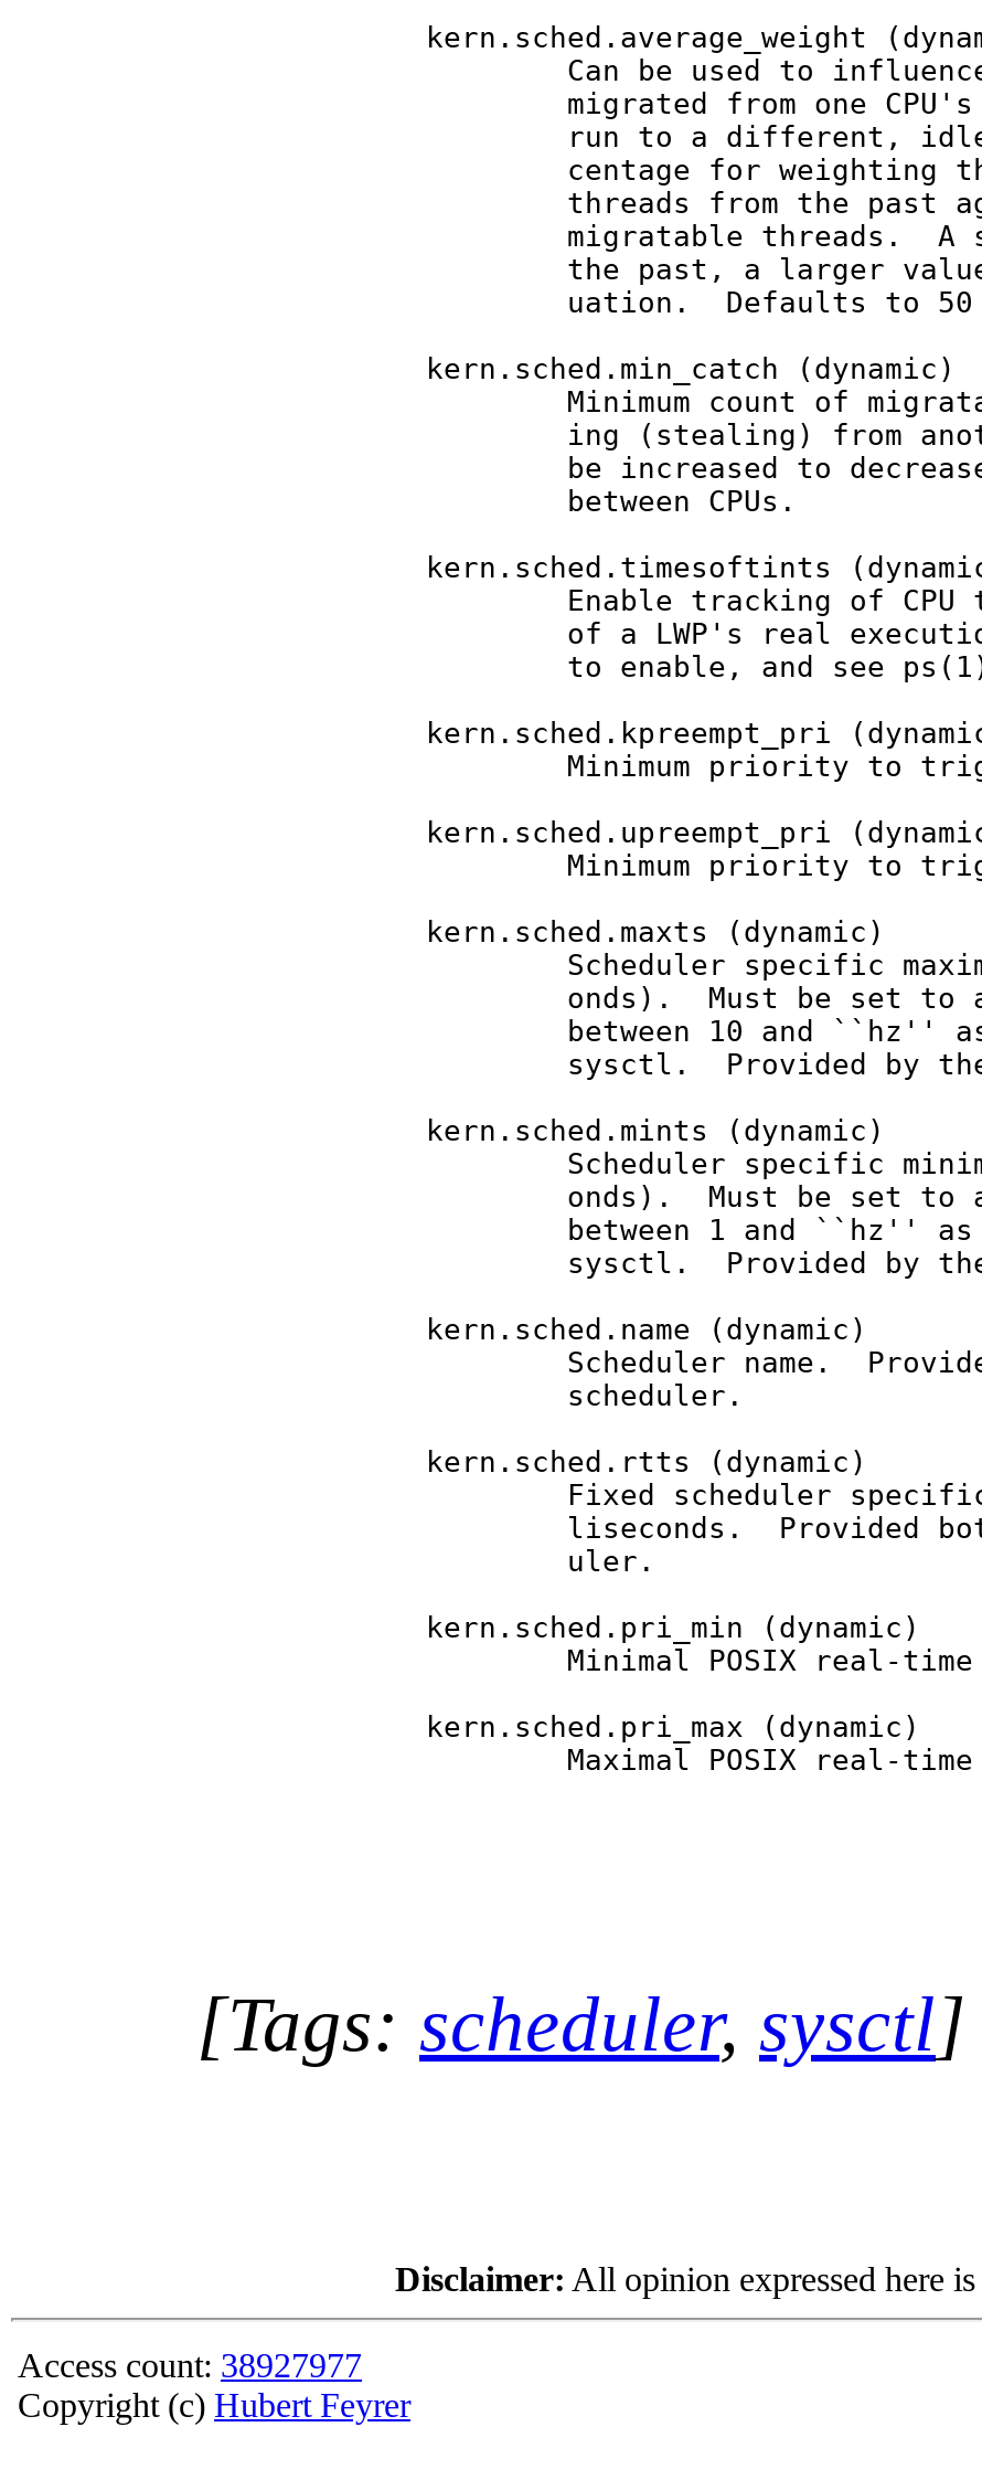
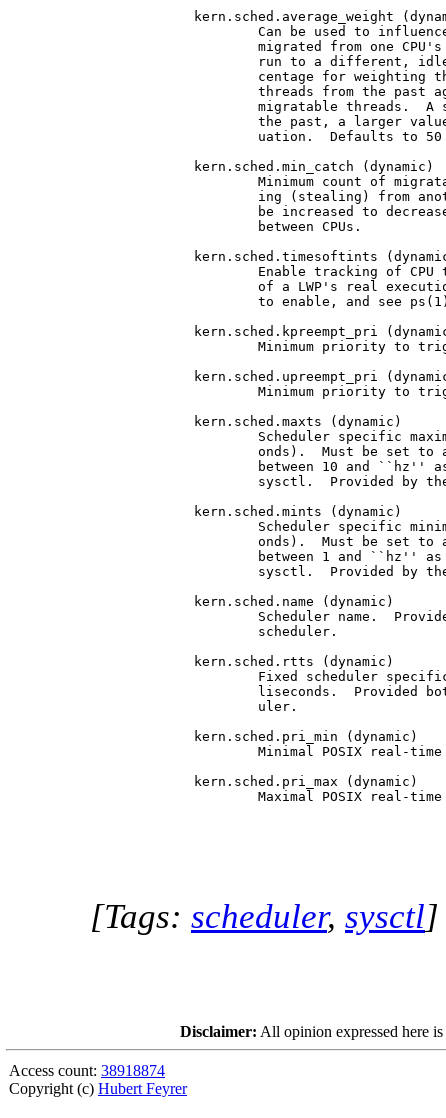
[18,2346,362,2384] Access count: 38927977 -> [9,1062,165,1079] Access count: 38918874

